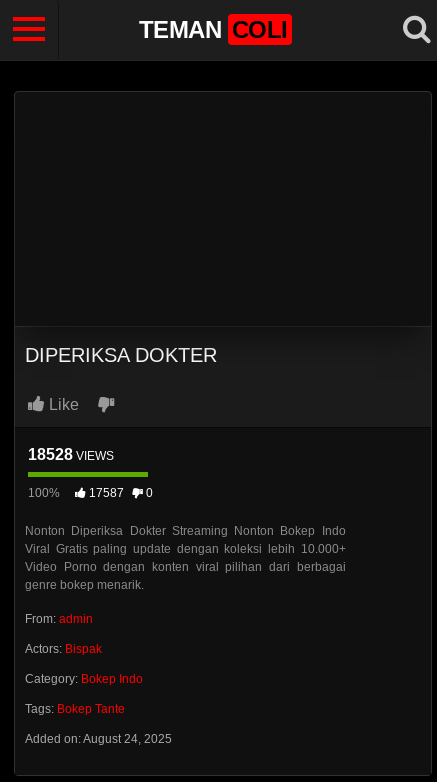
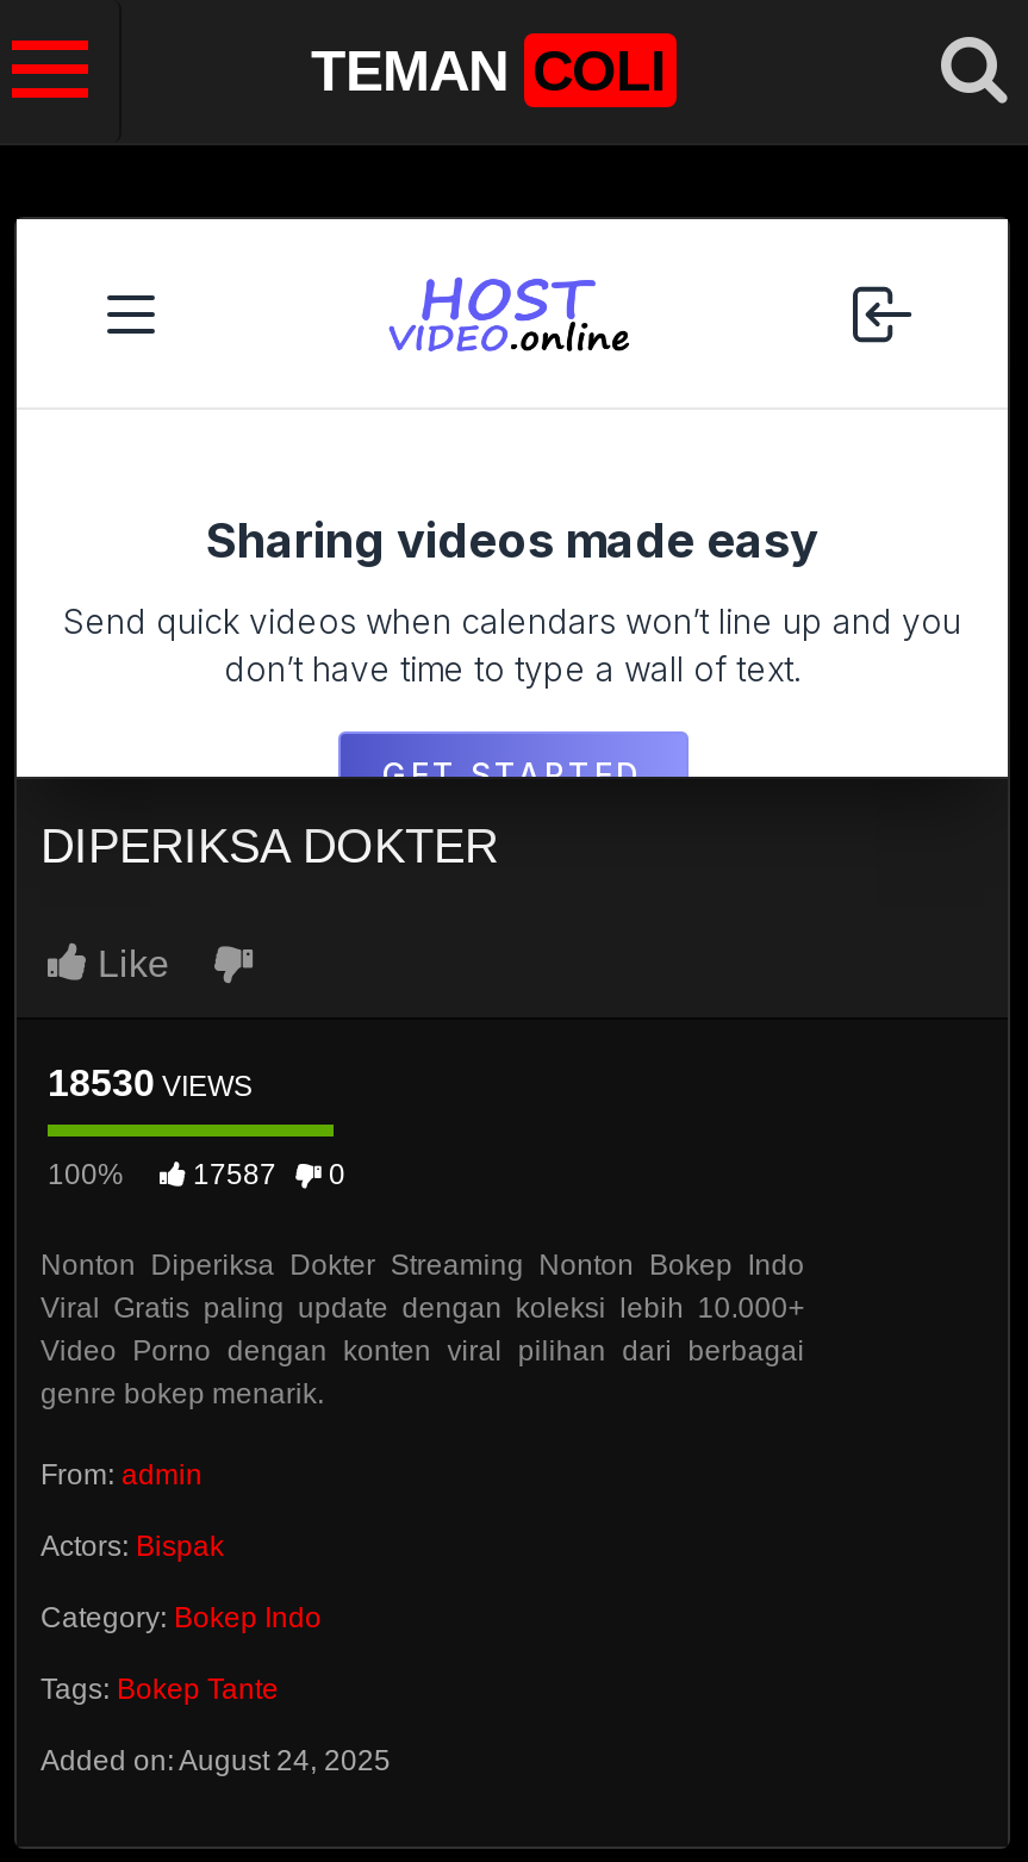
none -> [14,217,1010,779] [image]
[28,446,114,463] 18528 VIEWS -> [48,1063,253,1103] 18530 VIEWS

